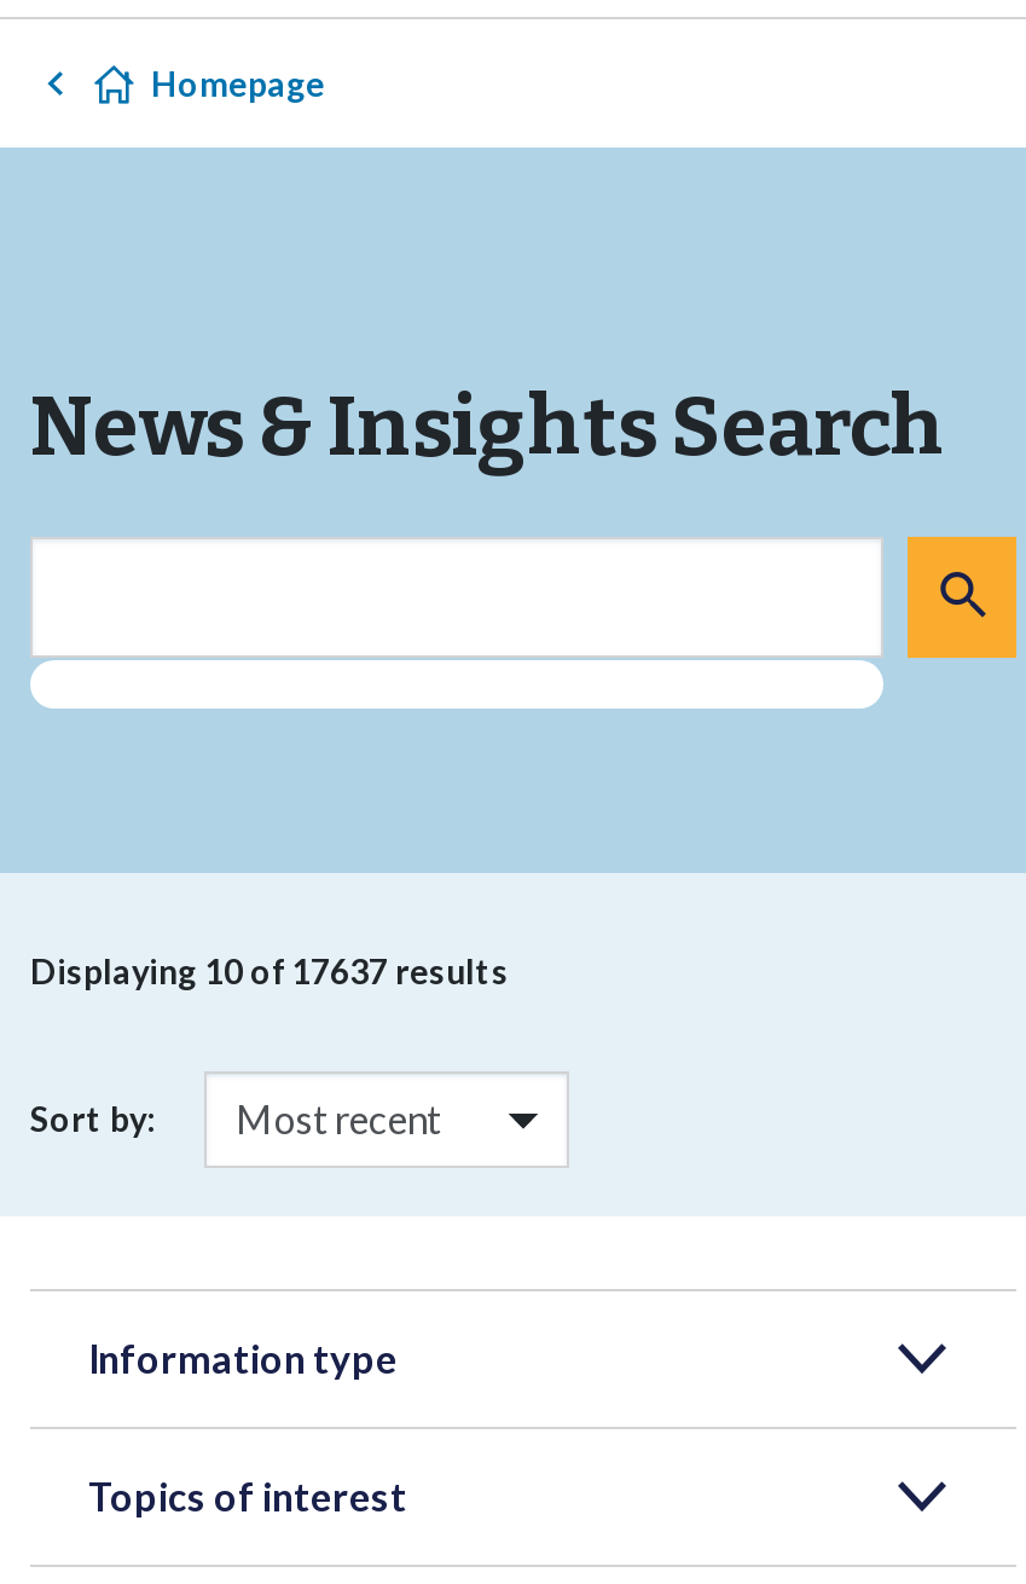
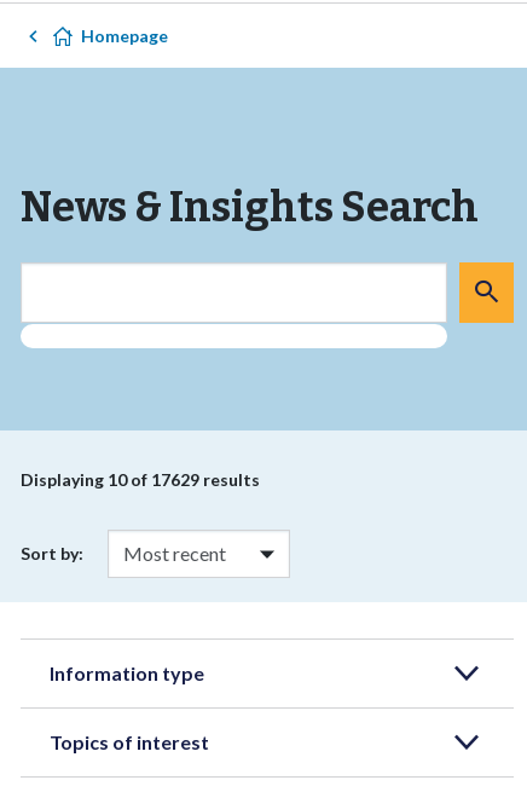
[30,952,509,993] Displaying 10 of 17637 results -> [21,470,260,490] Displaying 10 of 17629 results

